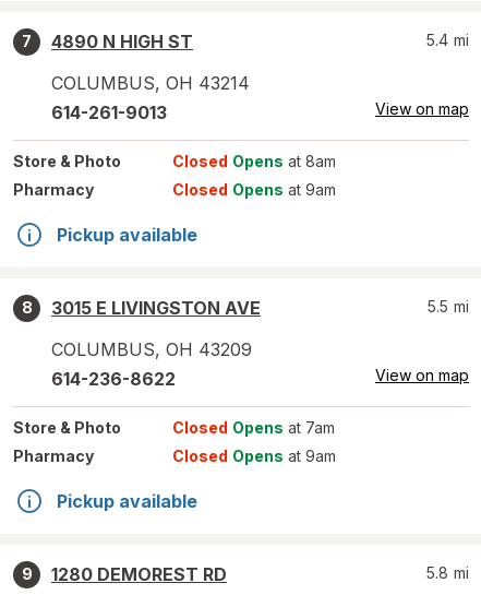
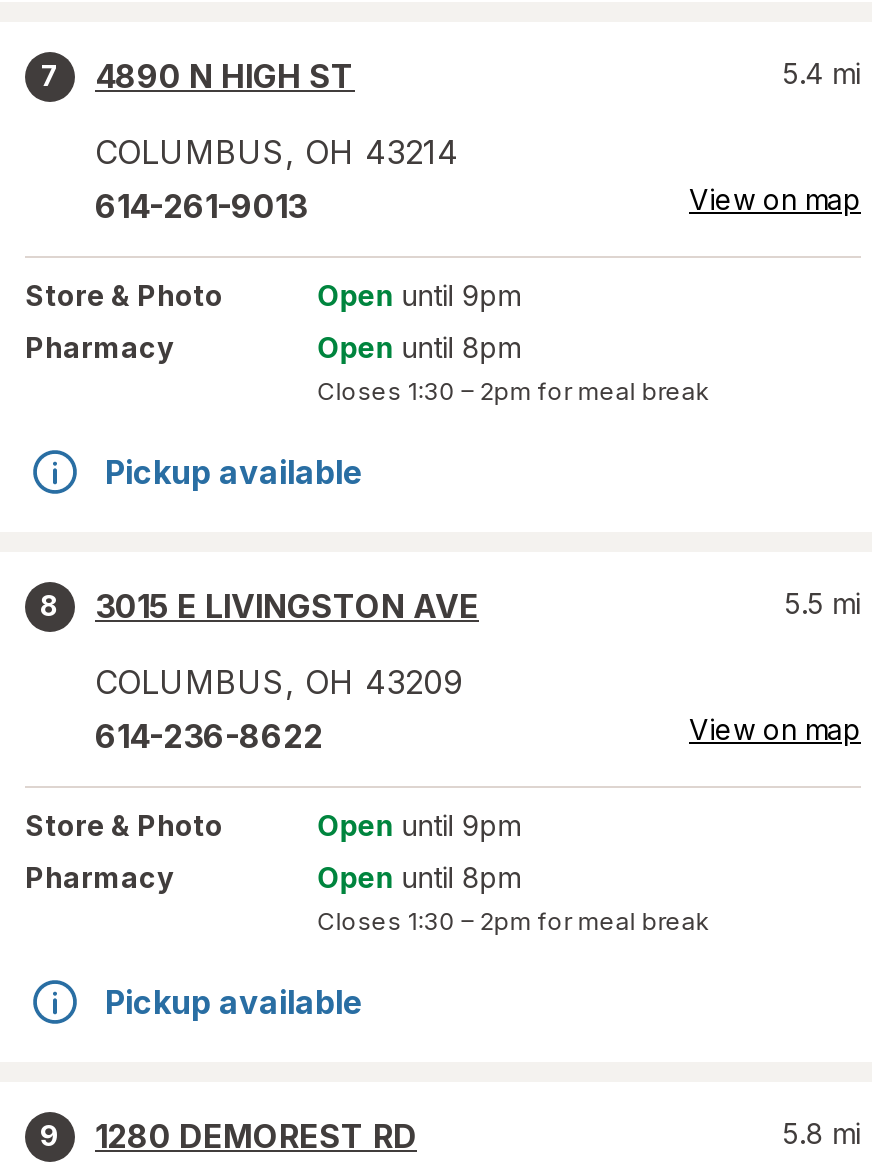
[173,152,336,170] Closed Opens at 8am -> [318,278,520,312] Open until 9pm
[173,180,336,199] Closed Opens at 9am -> [318,330,710,406] Open until 8pm | Closes 1:30 – 2pm for meal break
[173,418,335,437] Closed Opens at 7am -> [318,808,520,842] Open until 9pm
[173,447,336,465] Closed Opens at 9am -> [318,860,710,936] Open until 8pm | Closes 1:30 – 2pm for meal break

